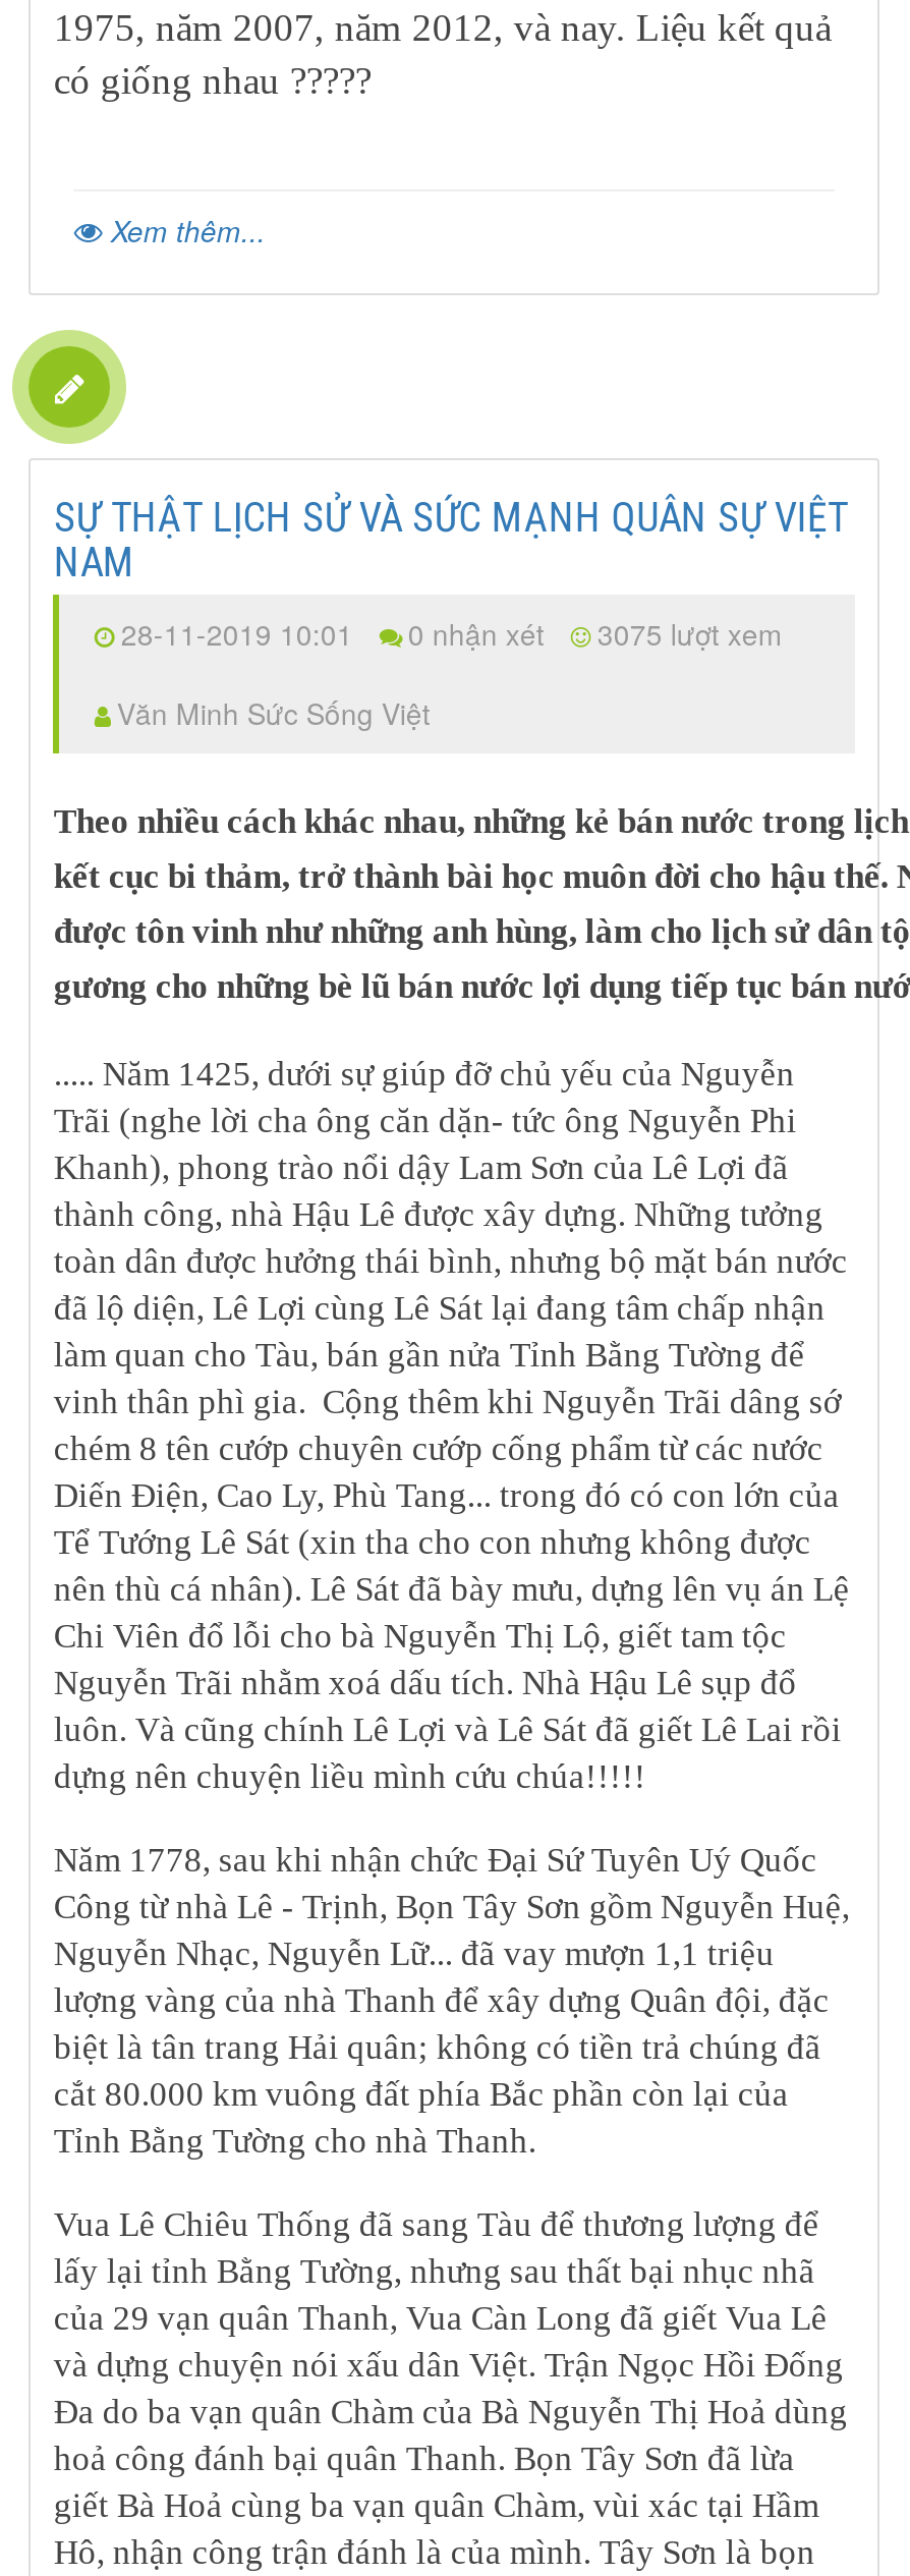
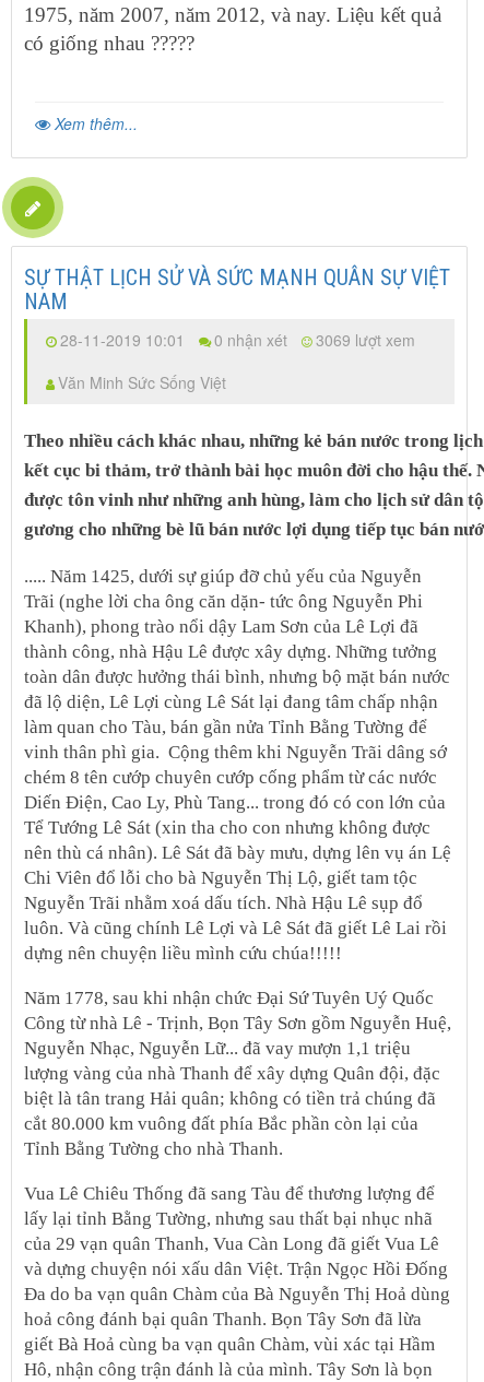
[121,612,783,653] 28-11-2019 10:01 0 nhận xét 3075 lượt xem -> [61,328,416,350] 28-11-2019 10:01 0 nhận xét 3069 lượt xem

